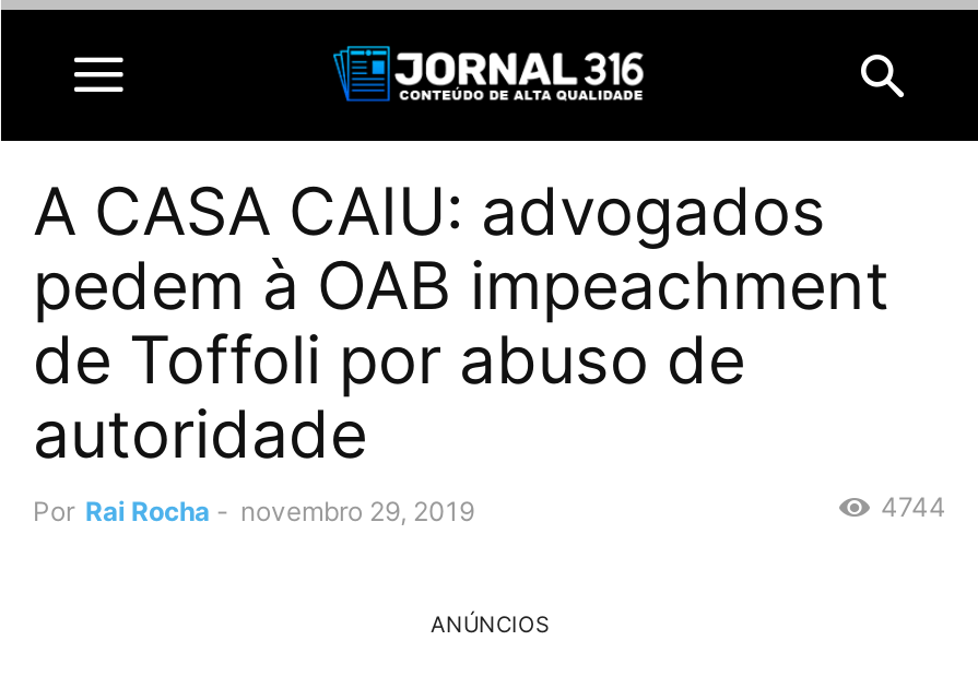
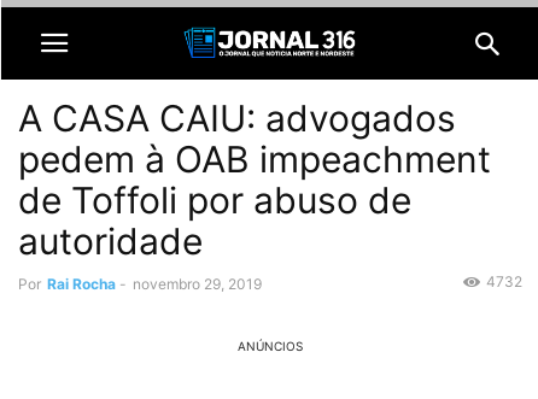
[881,490,946,523] 4744 -> [486,272,522,291] 4732

